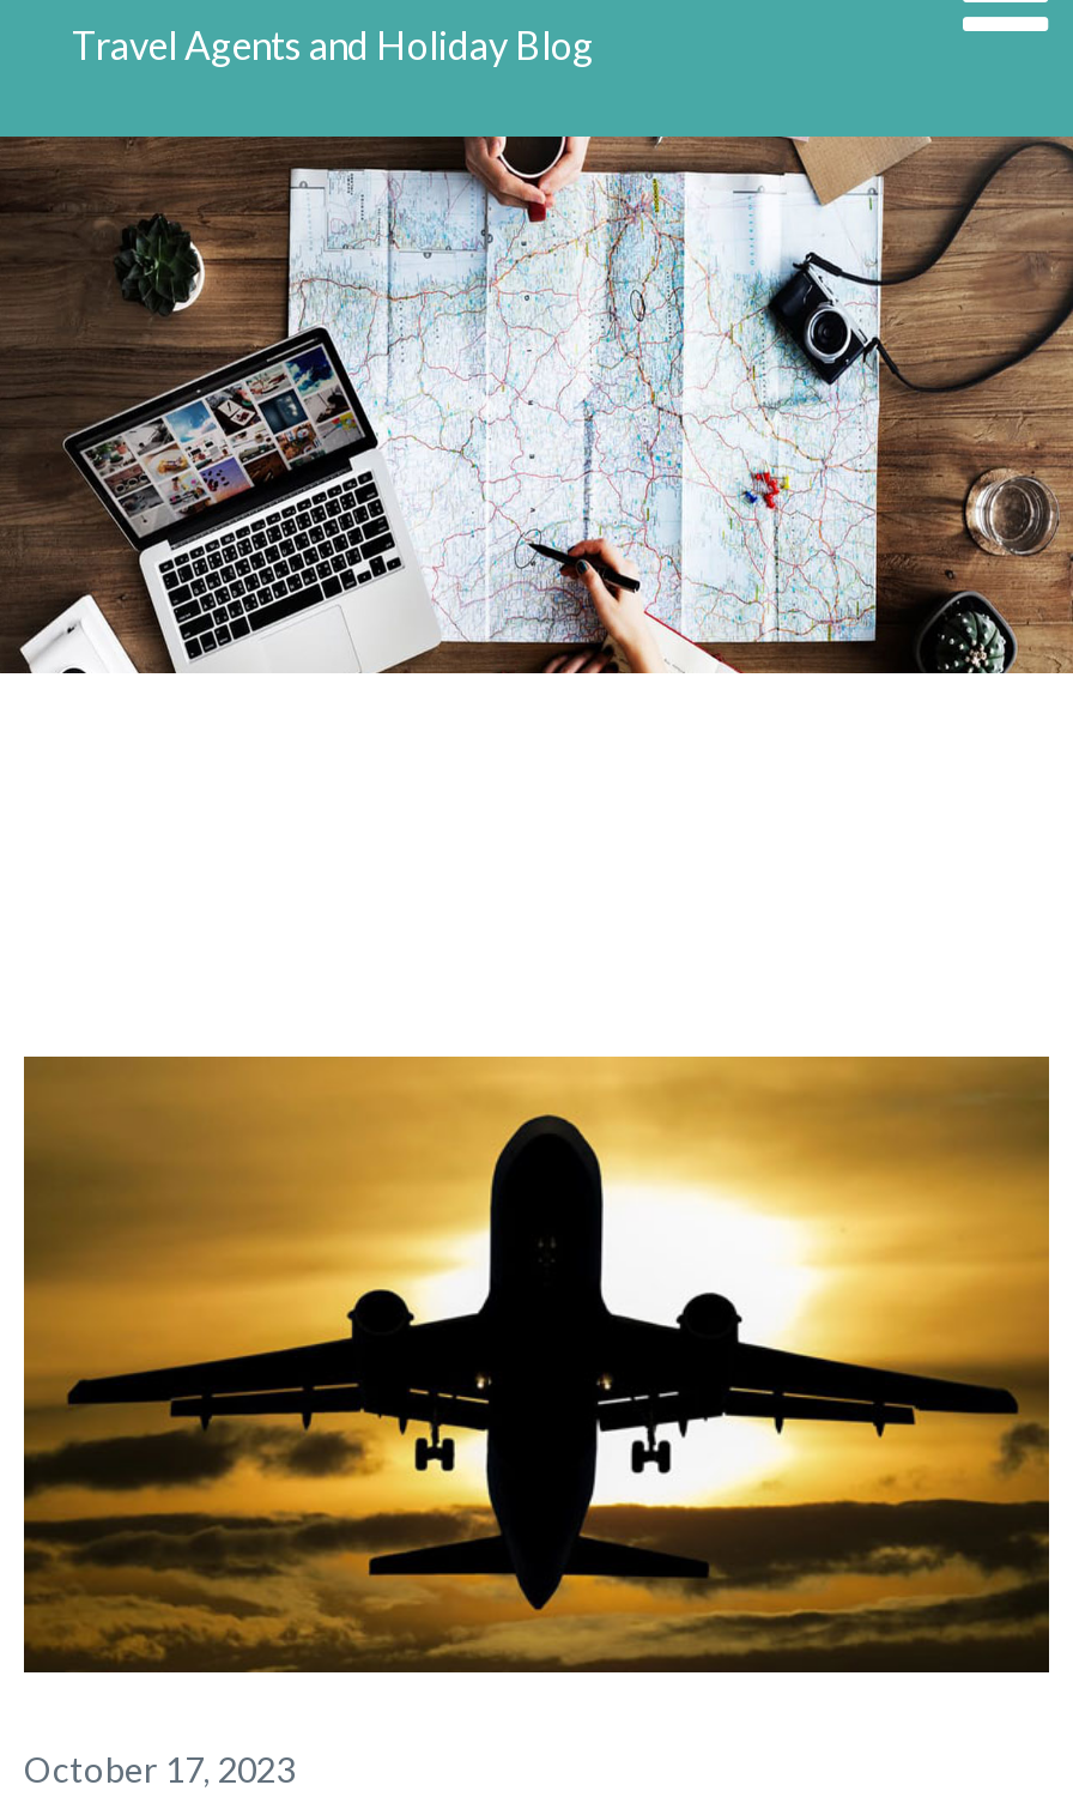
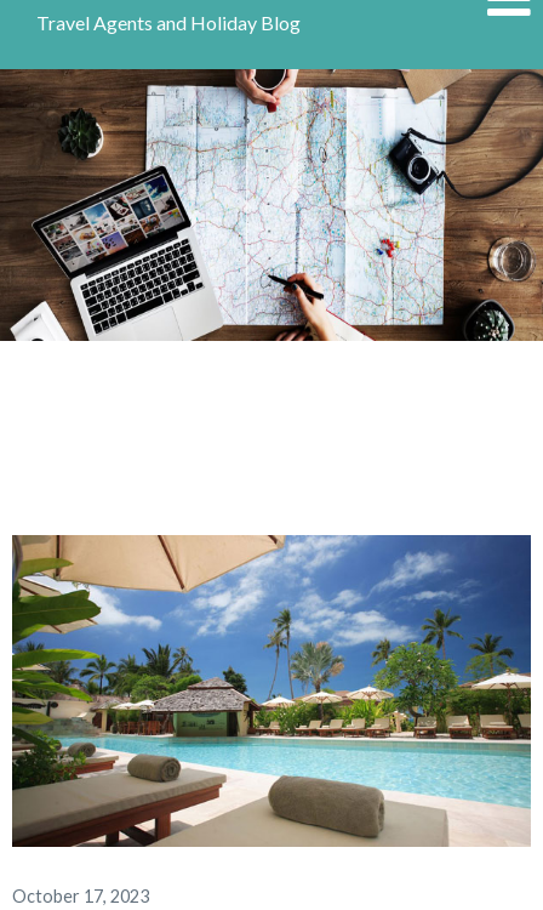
[22,1054,1051,1675] [image] -> [11,534,532,848] [image]

